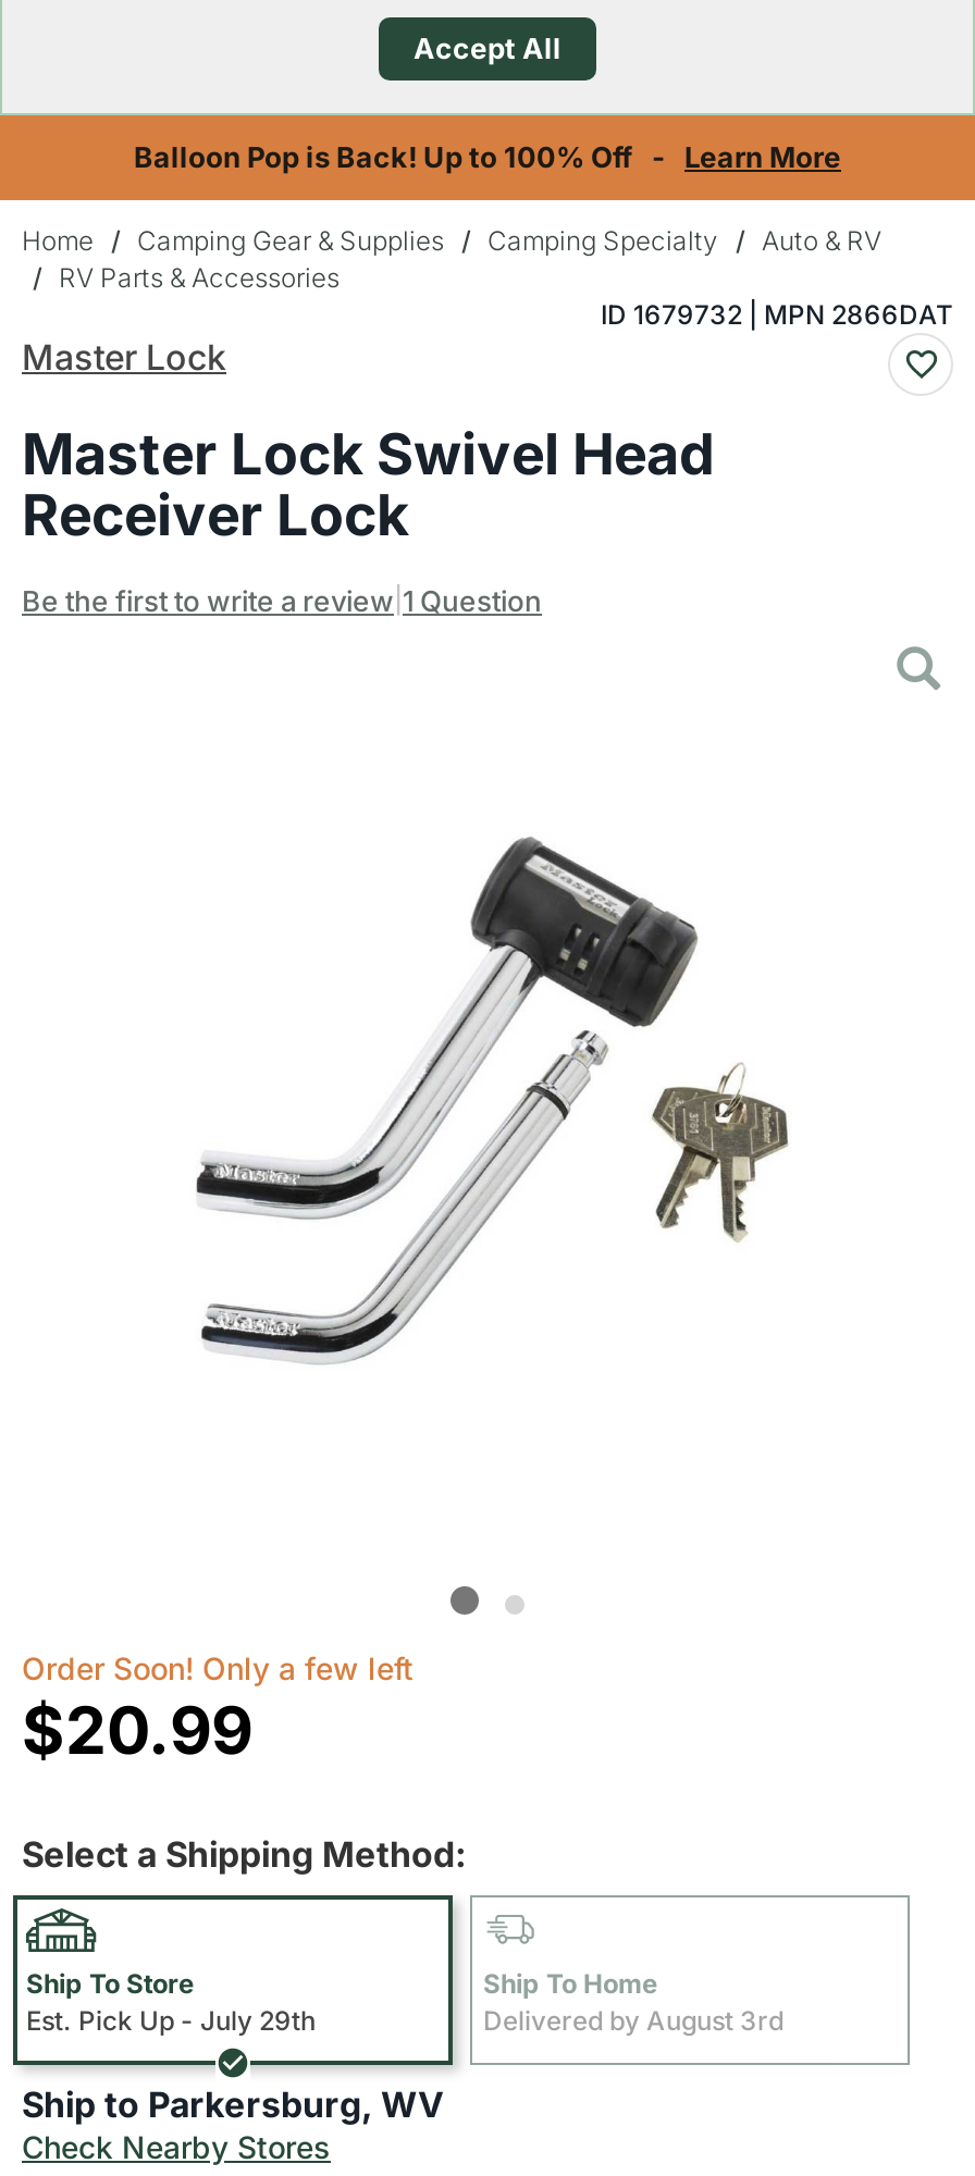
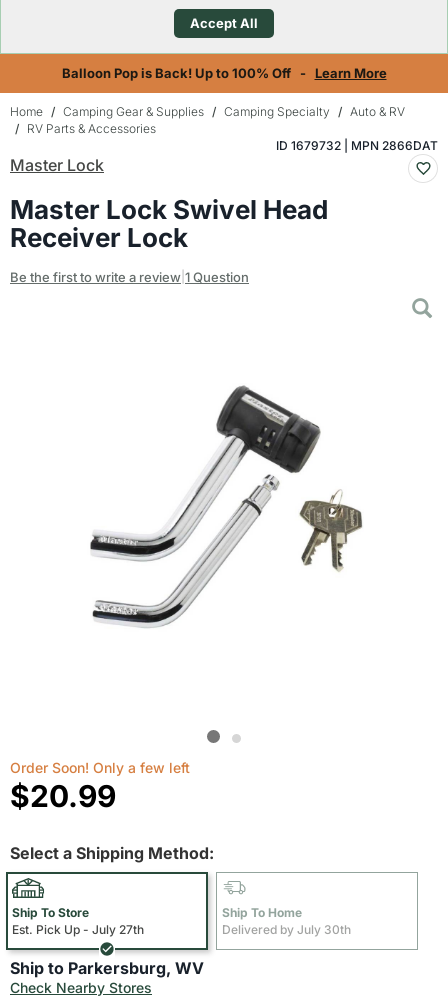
[26,2003,316,2036] Est. Pick Up - July 29th -> [12,922,144,937] Est. Pick Up - July 27th
[483,2003,783,2036] Delivered by August 3rd -> [222,922,351,937] Delivered by July 30th

